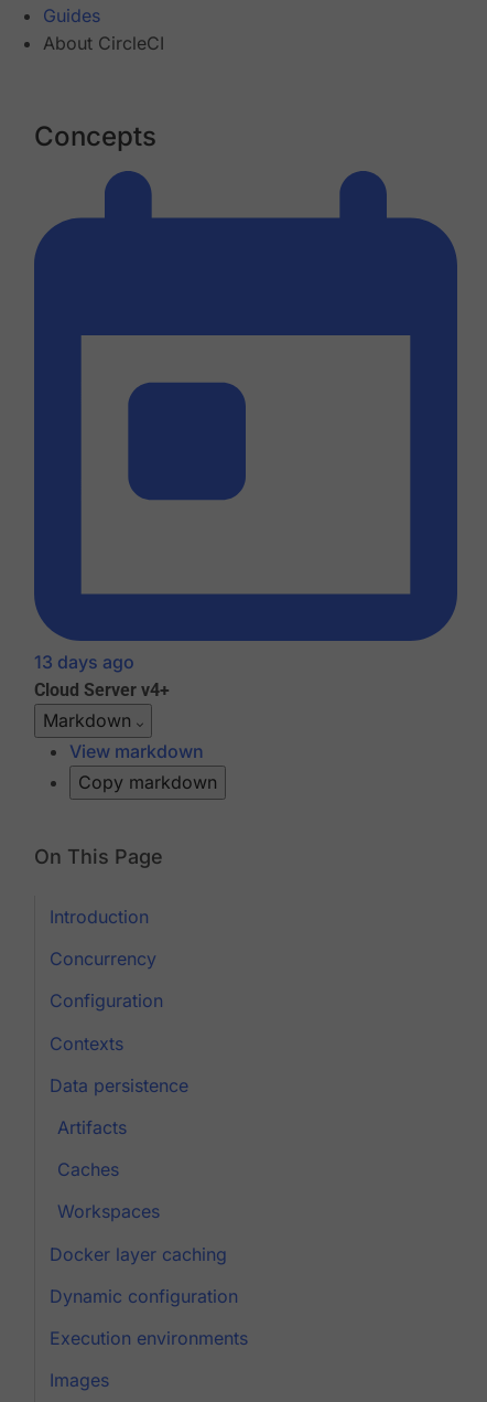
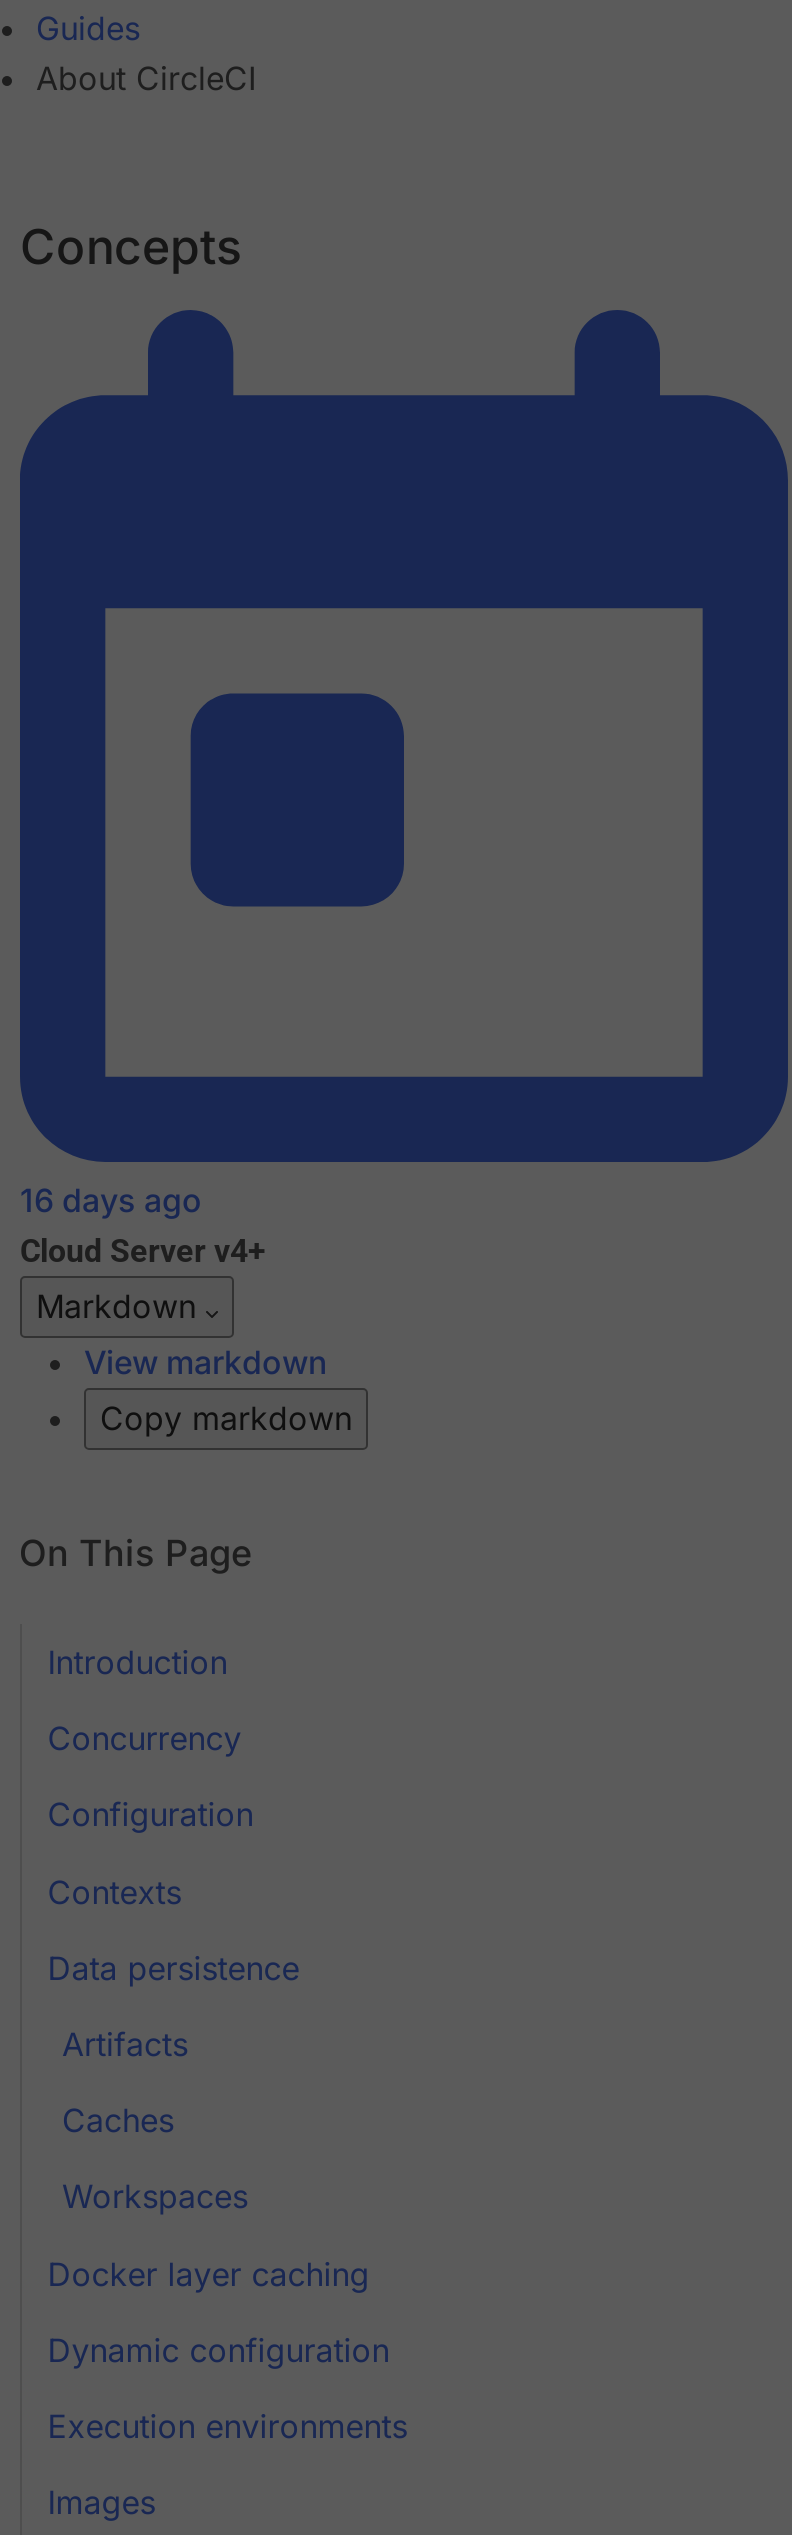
[34,651,134,673] 13 days ago -> [20,1181,202,1221] 16 days ago

